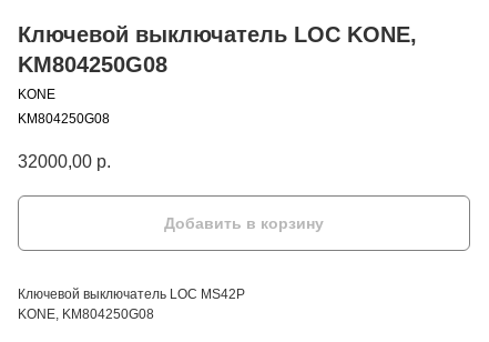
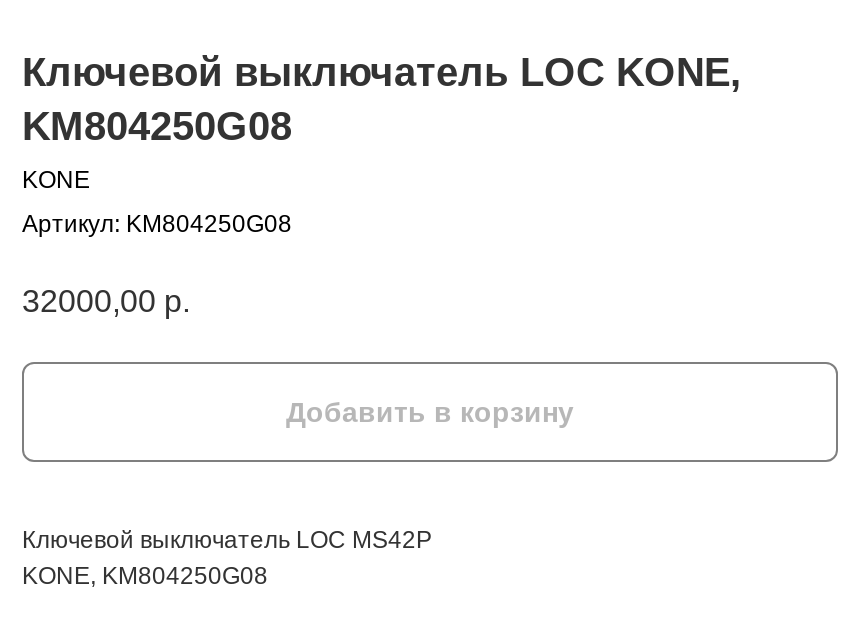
[18,111,110,127] KM804250G08 -> [22,210,292,238] Артикул: KM804250G08

